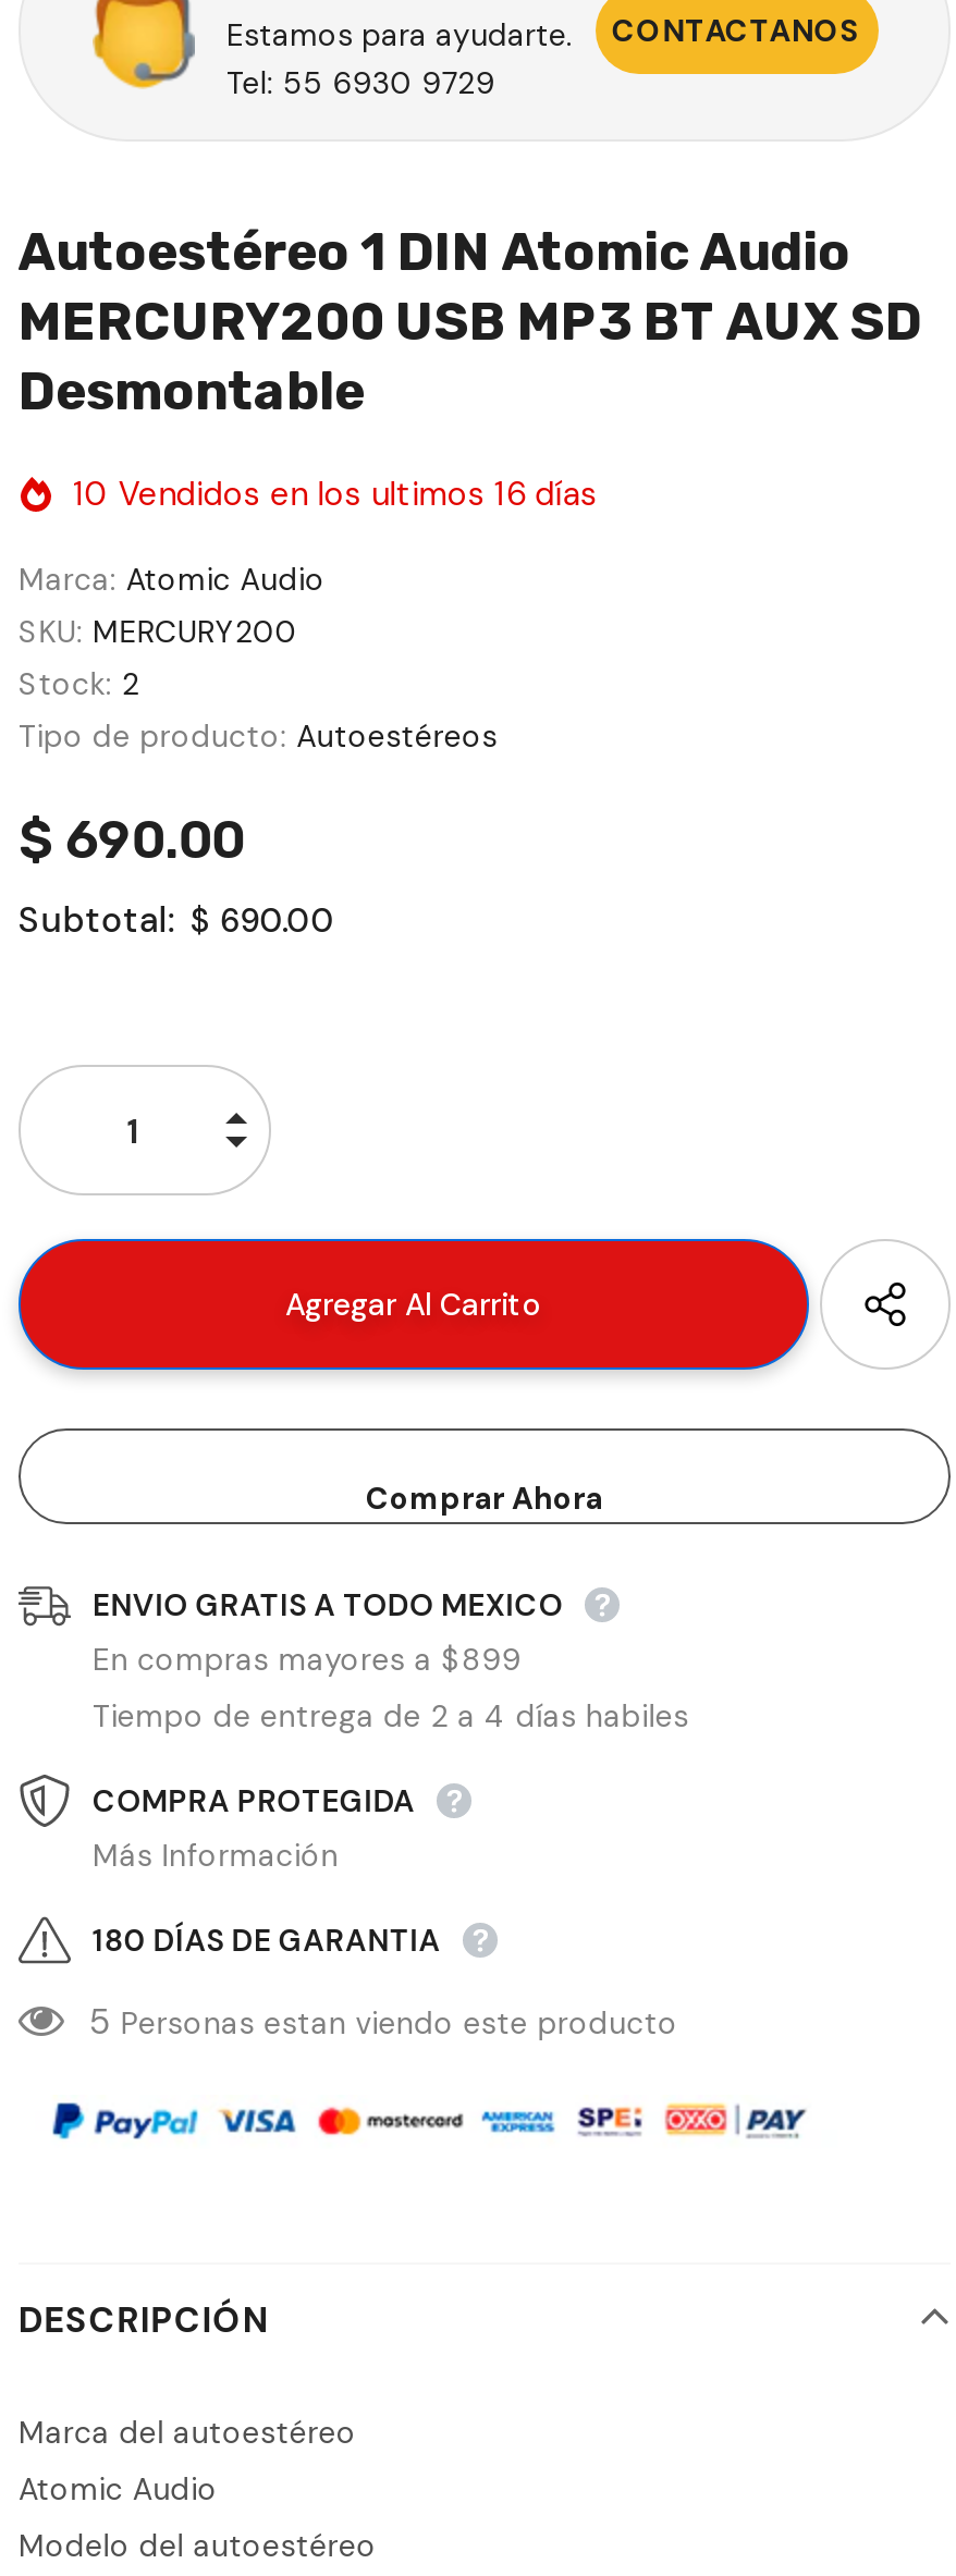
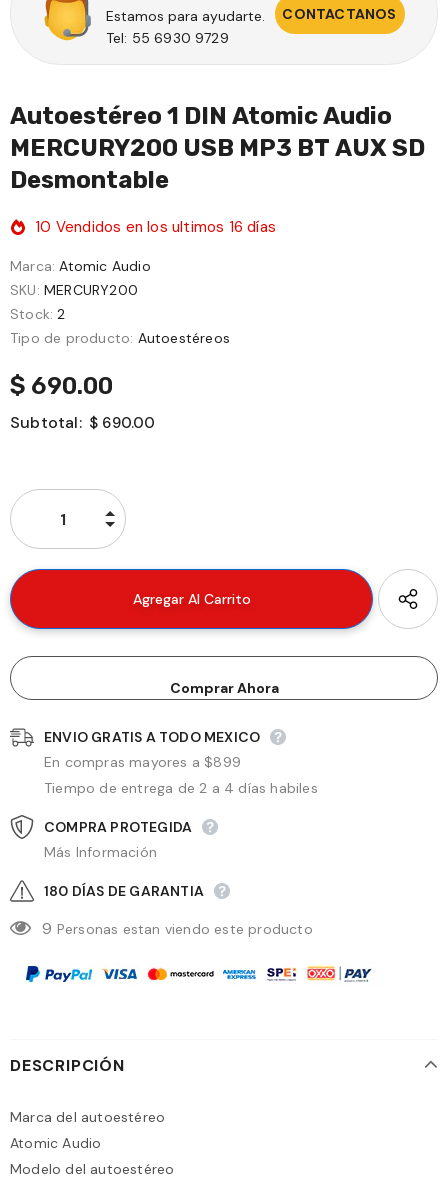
[89,1999,678,2044] 5 Personas estan viendo este producto -> [42,918,313,939] 9 Personas estan viendo este producto

